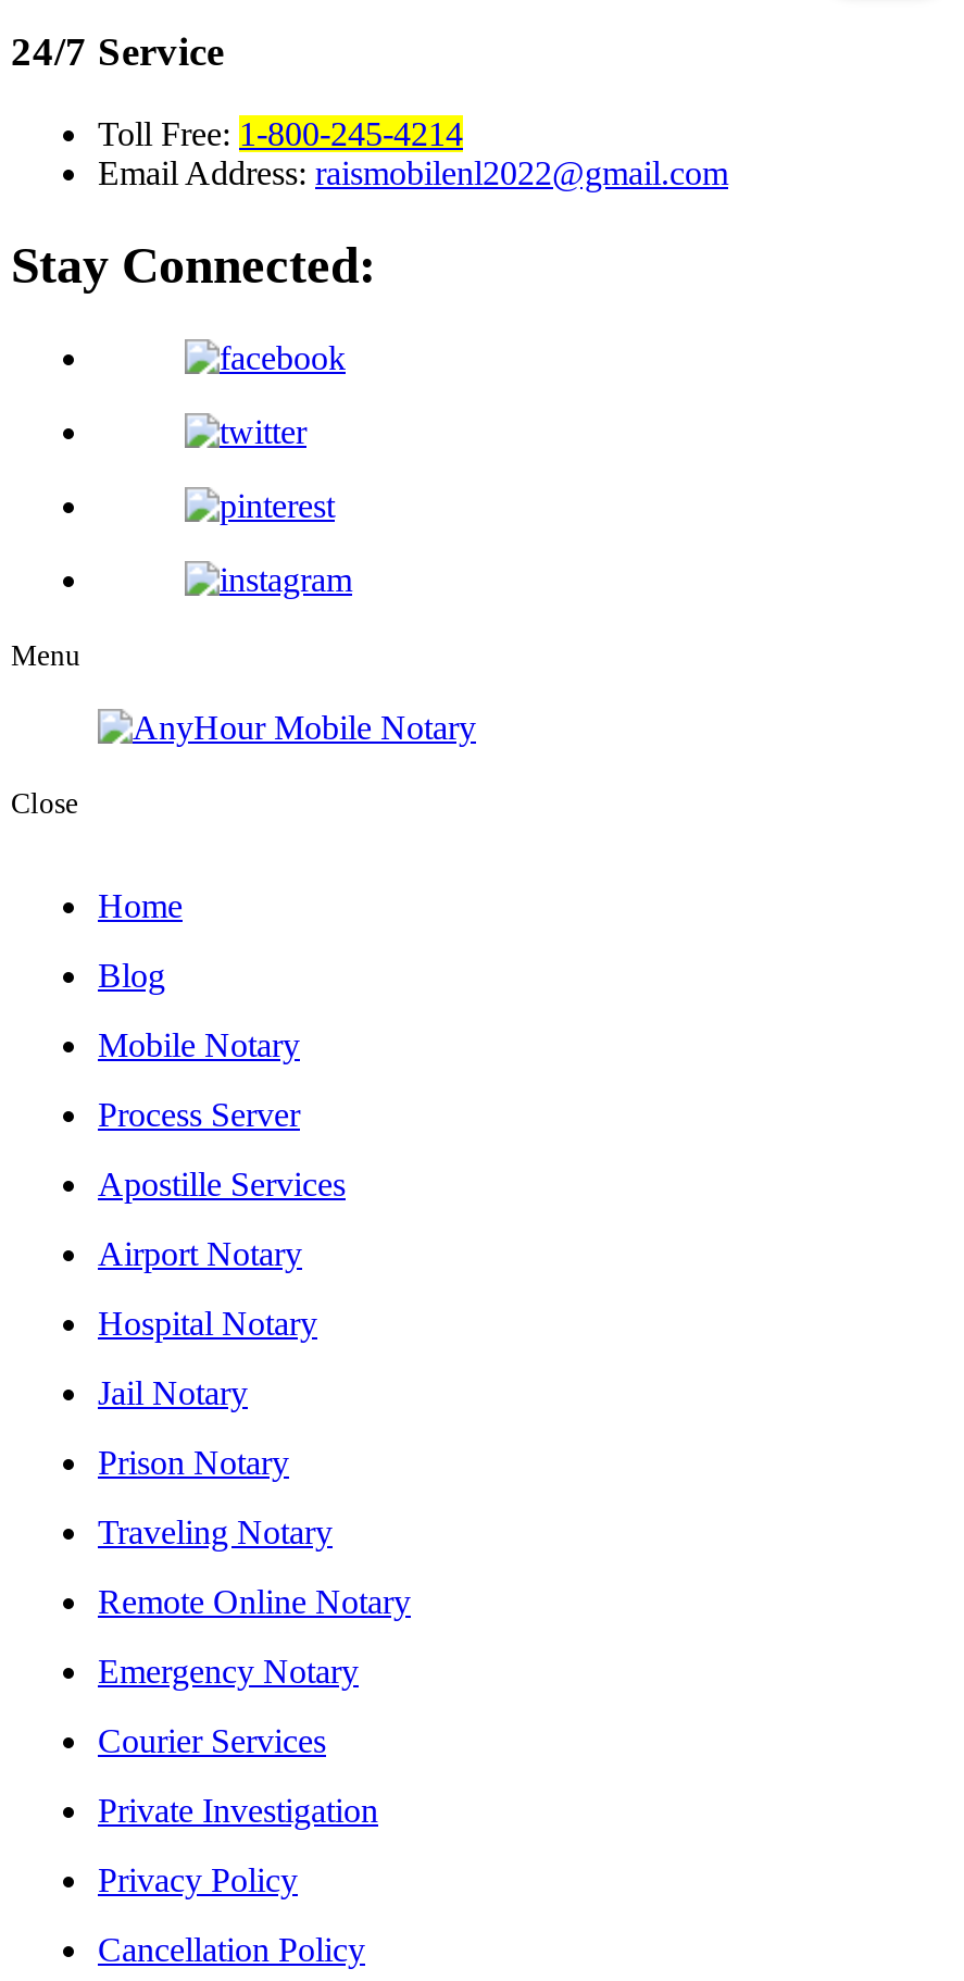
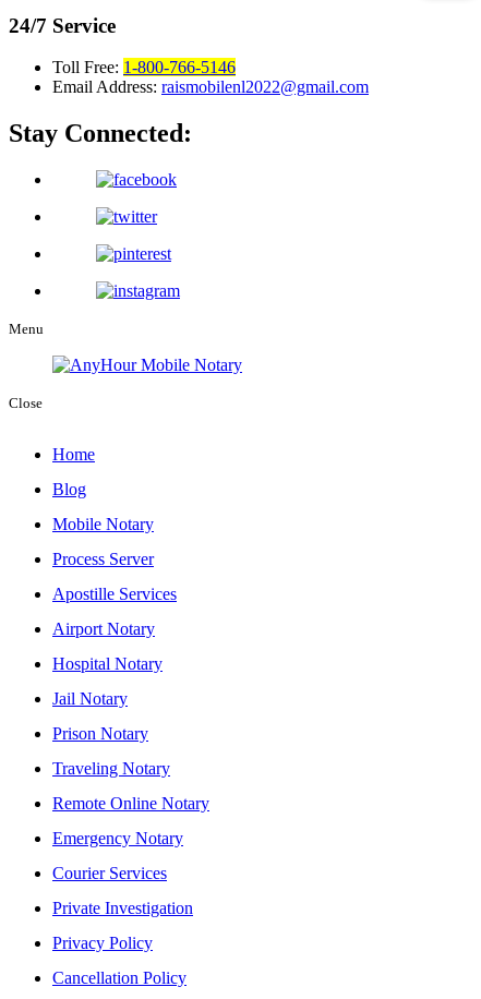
[98,116,463,153] Toll Free: 1-800-245-4214 -> [52,58,236,77] Toll Free: 1-800-766-5146

